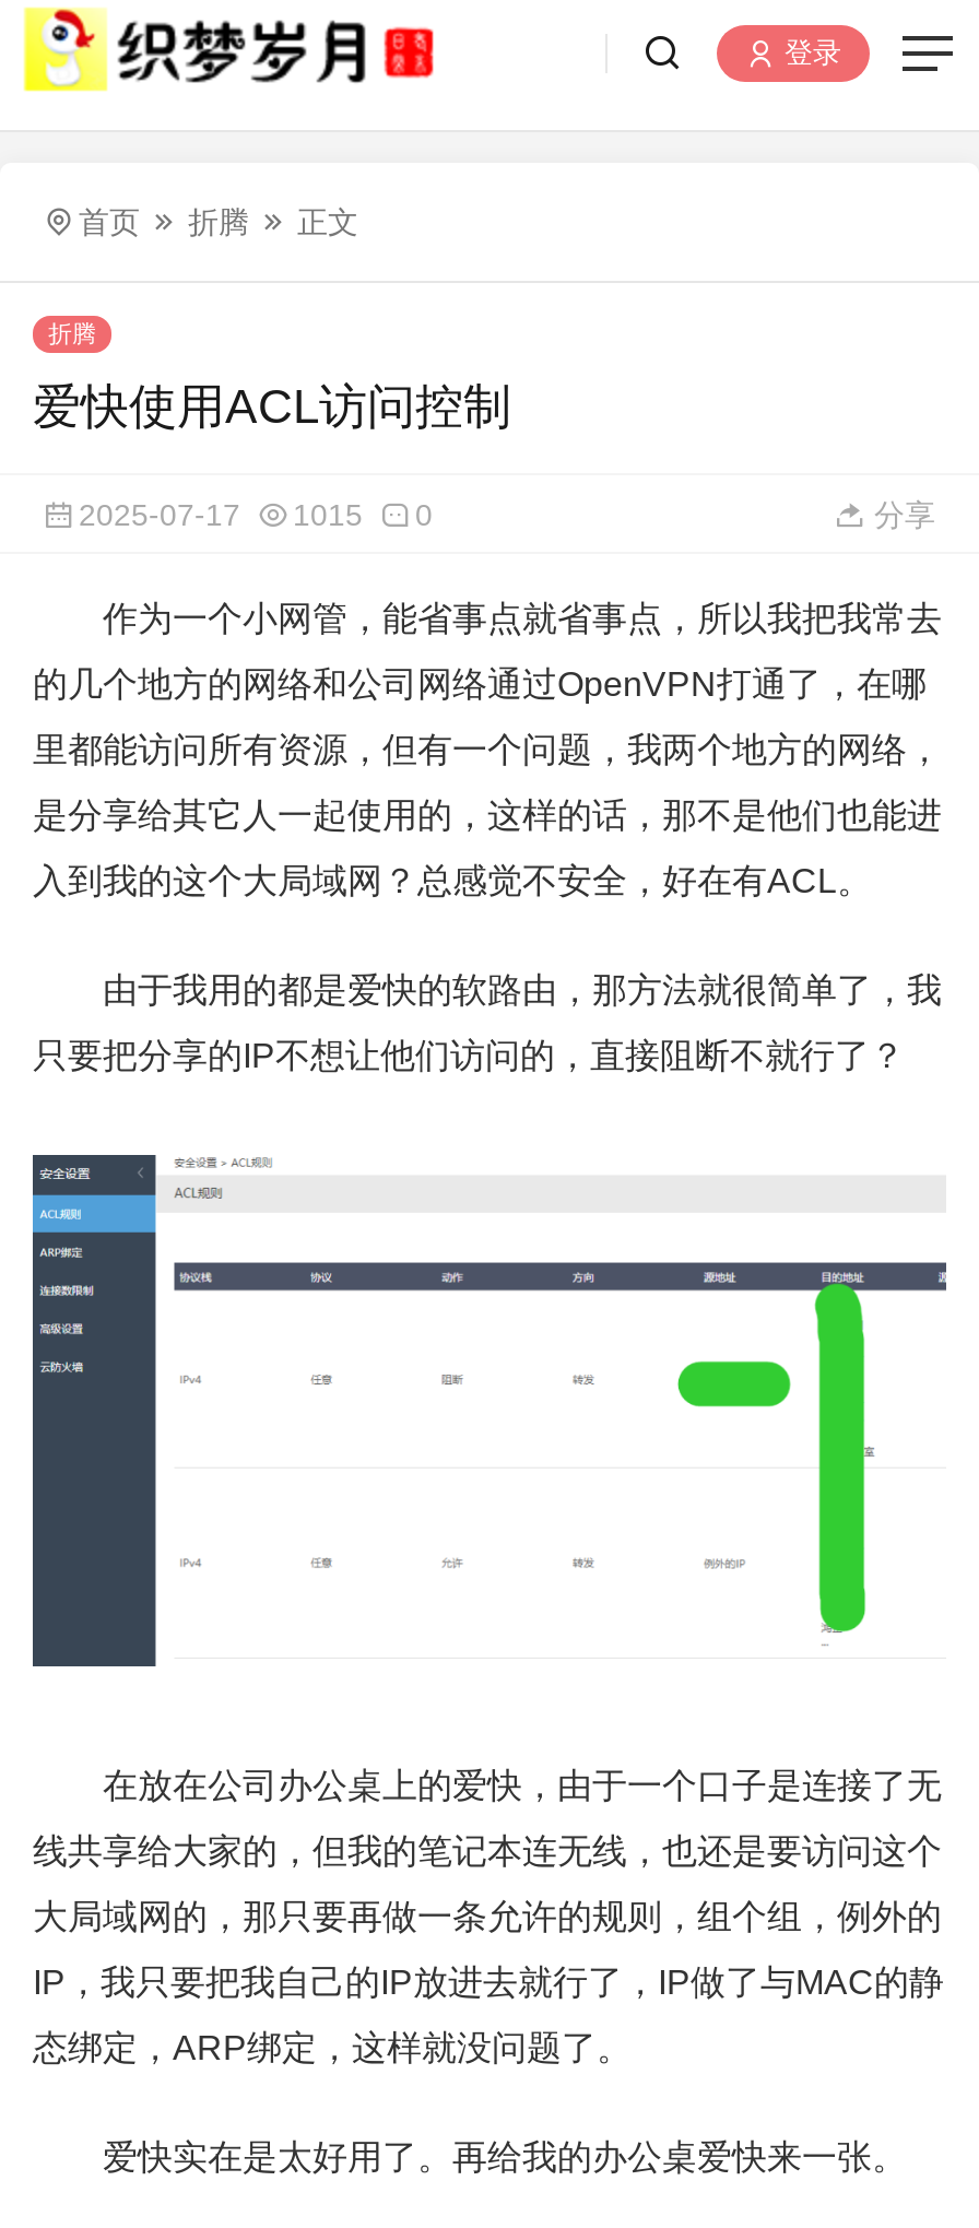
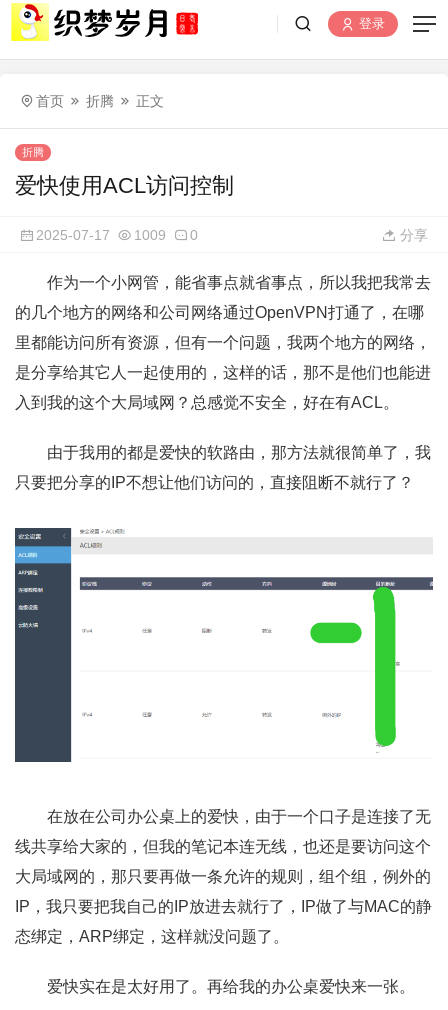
[79,496,433,531] 2025-07-17 1015 0 -> [36,226,198,242] 2025-07-17 1009 0

